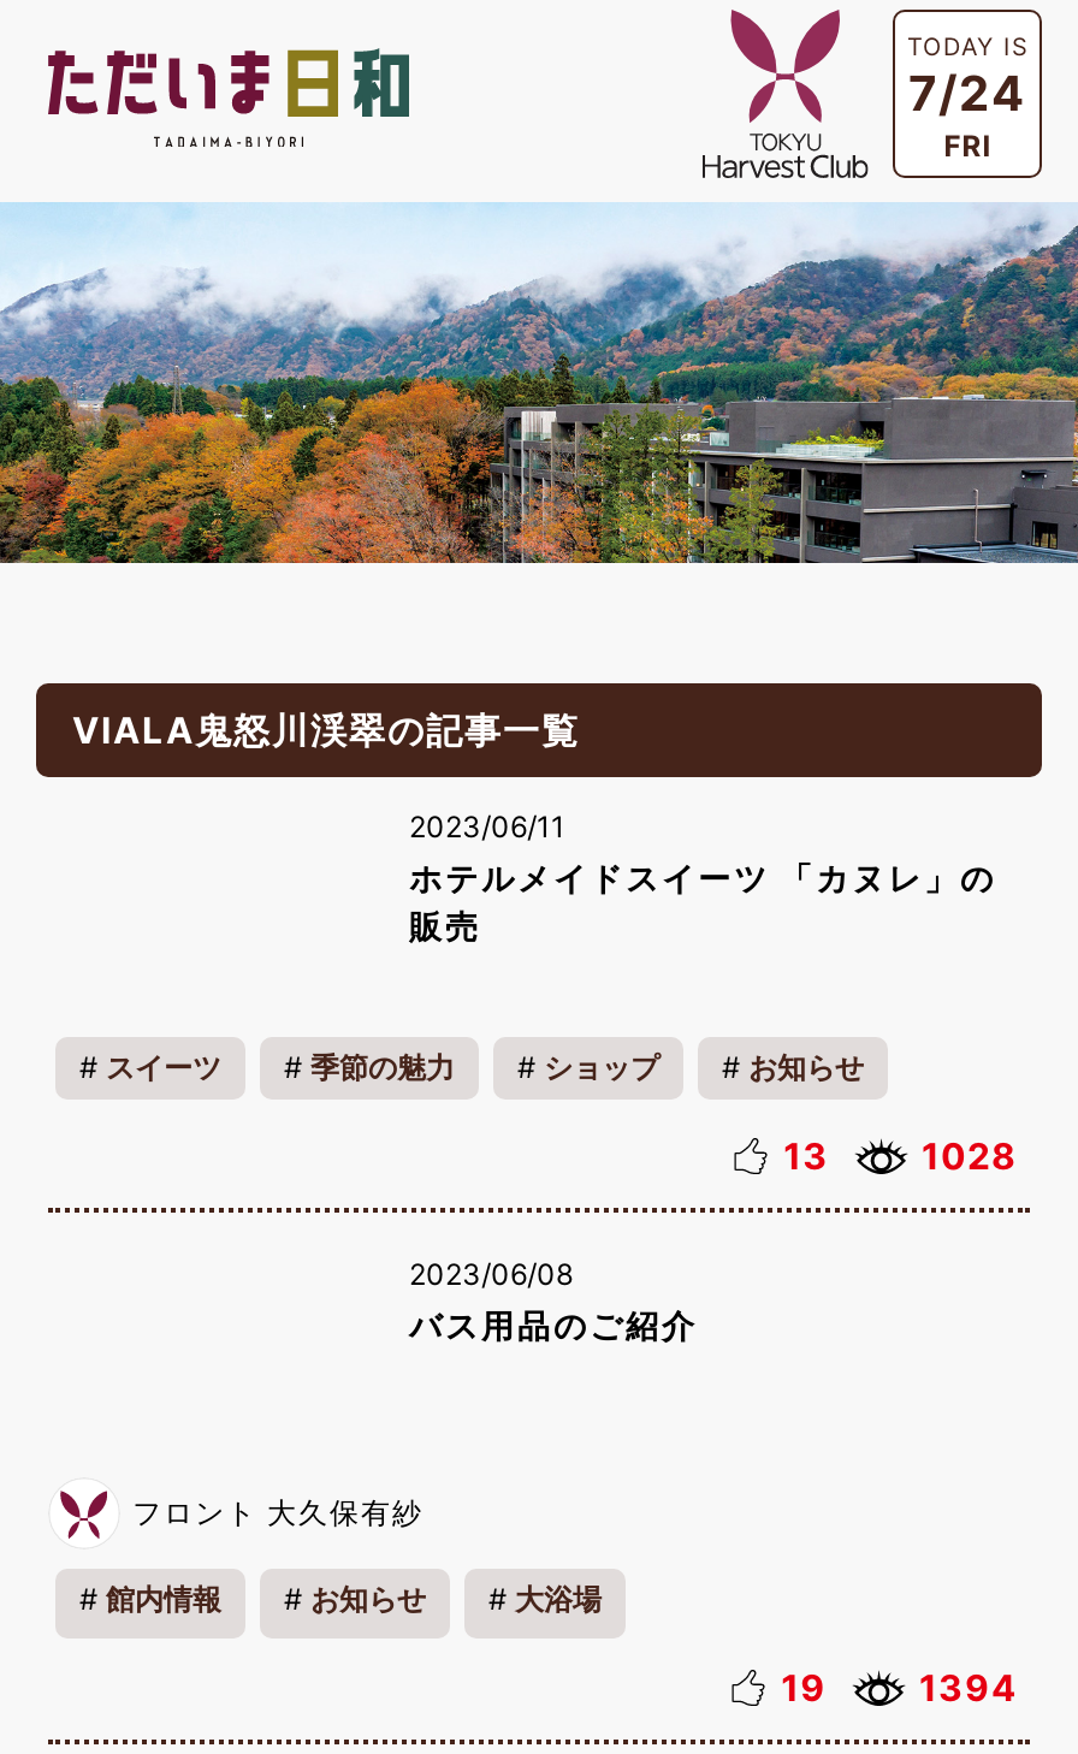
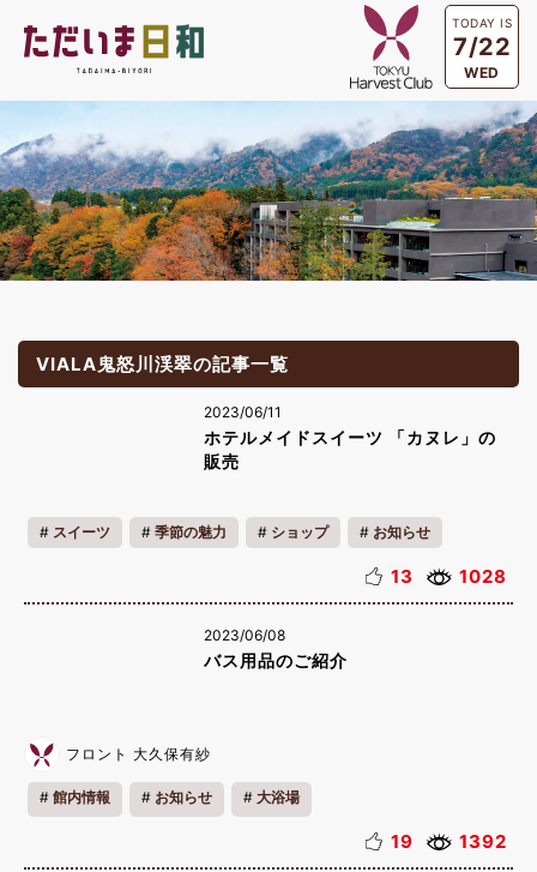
[908,65,1026,164] 7/24 | FRI -> [453,32,511,82] 7/22 | WED
[919,1665,1018,1711] 1394 -> [459,830,507,853] 1392

